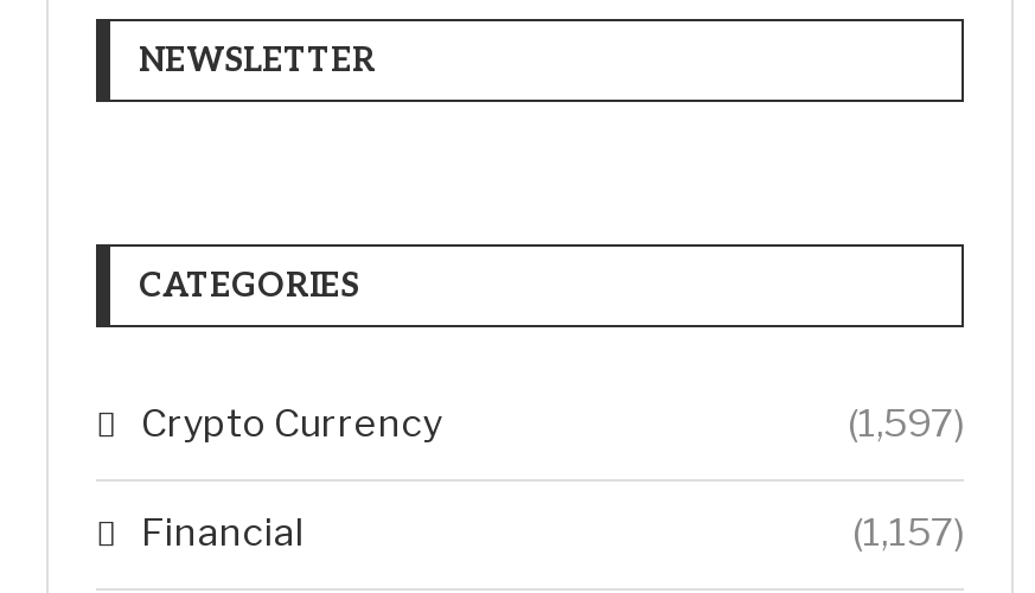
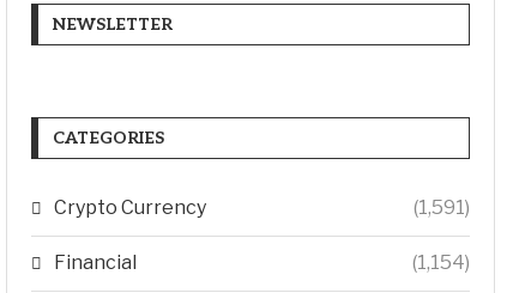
[848,401,964,446] (1,597) -> [414,196,470,219] (1,591)
[852,510,964,555] (1,157) -> [412,251,470,274] (1,154)

